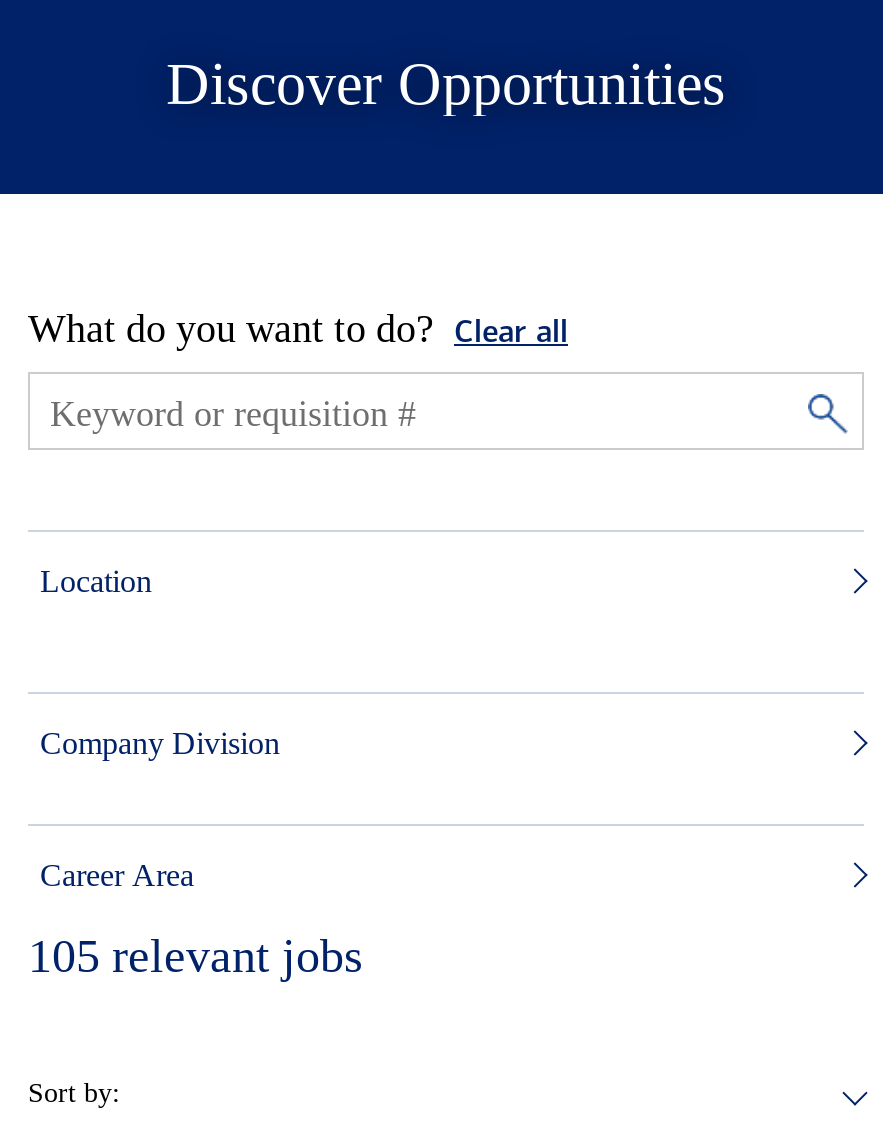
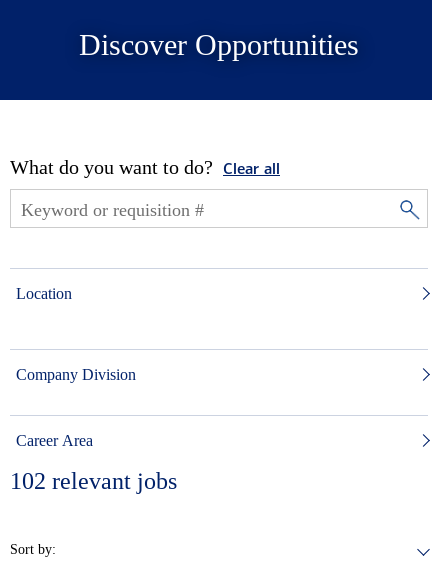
[28,930,362,982] 105 relevant jobs -> [10,468,177,494] 102 relevant jobs

